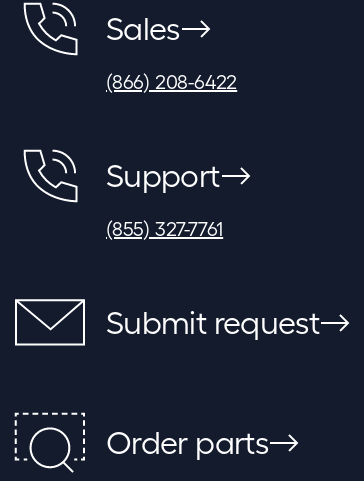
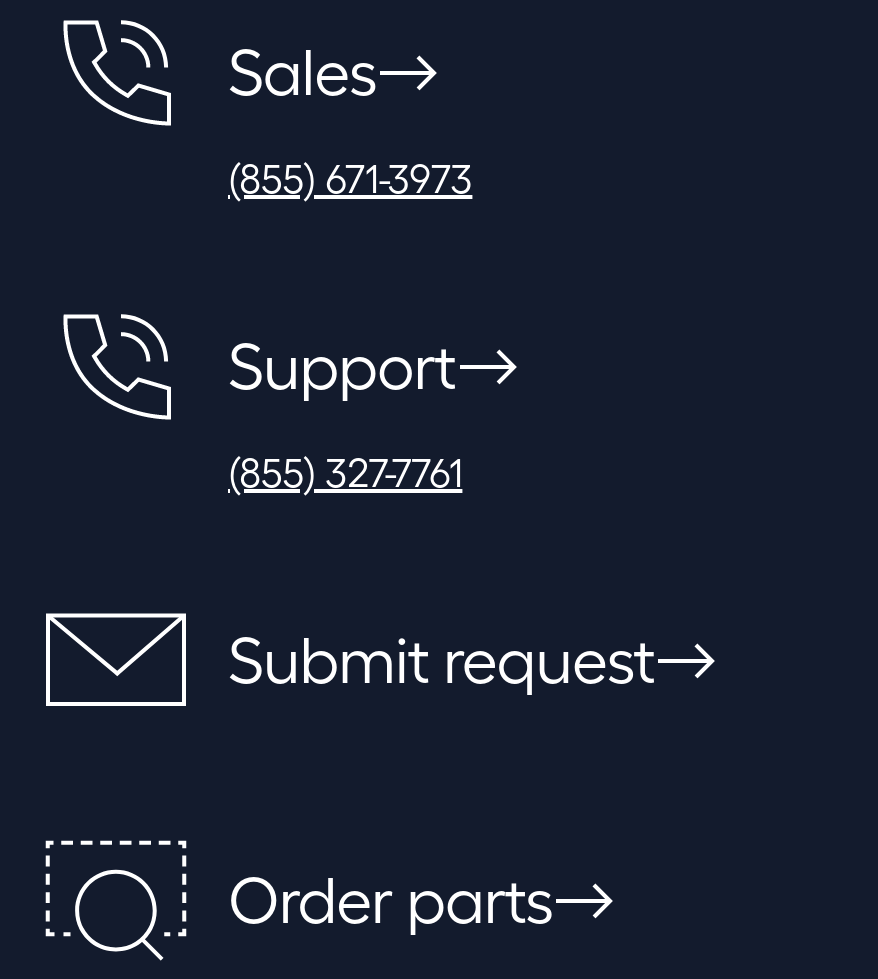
[106,71,237,93] (866) 208-6422 -> [228,158,472,202] (855) 671-3973

